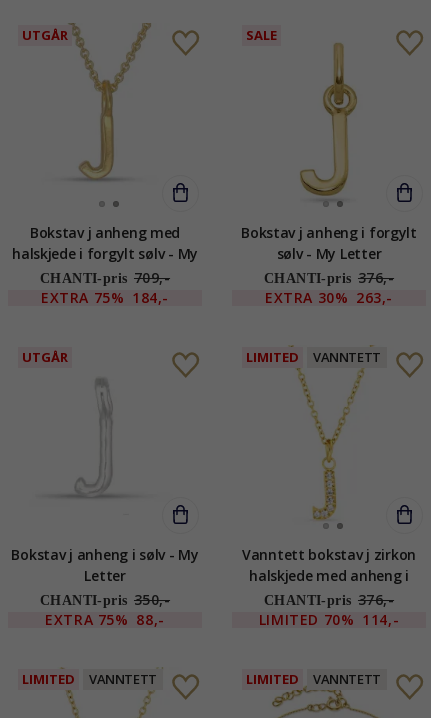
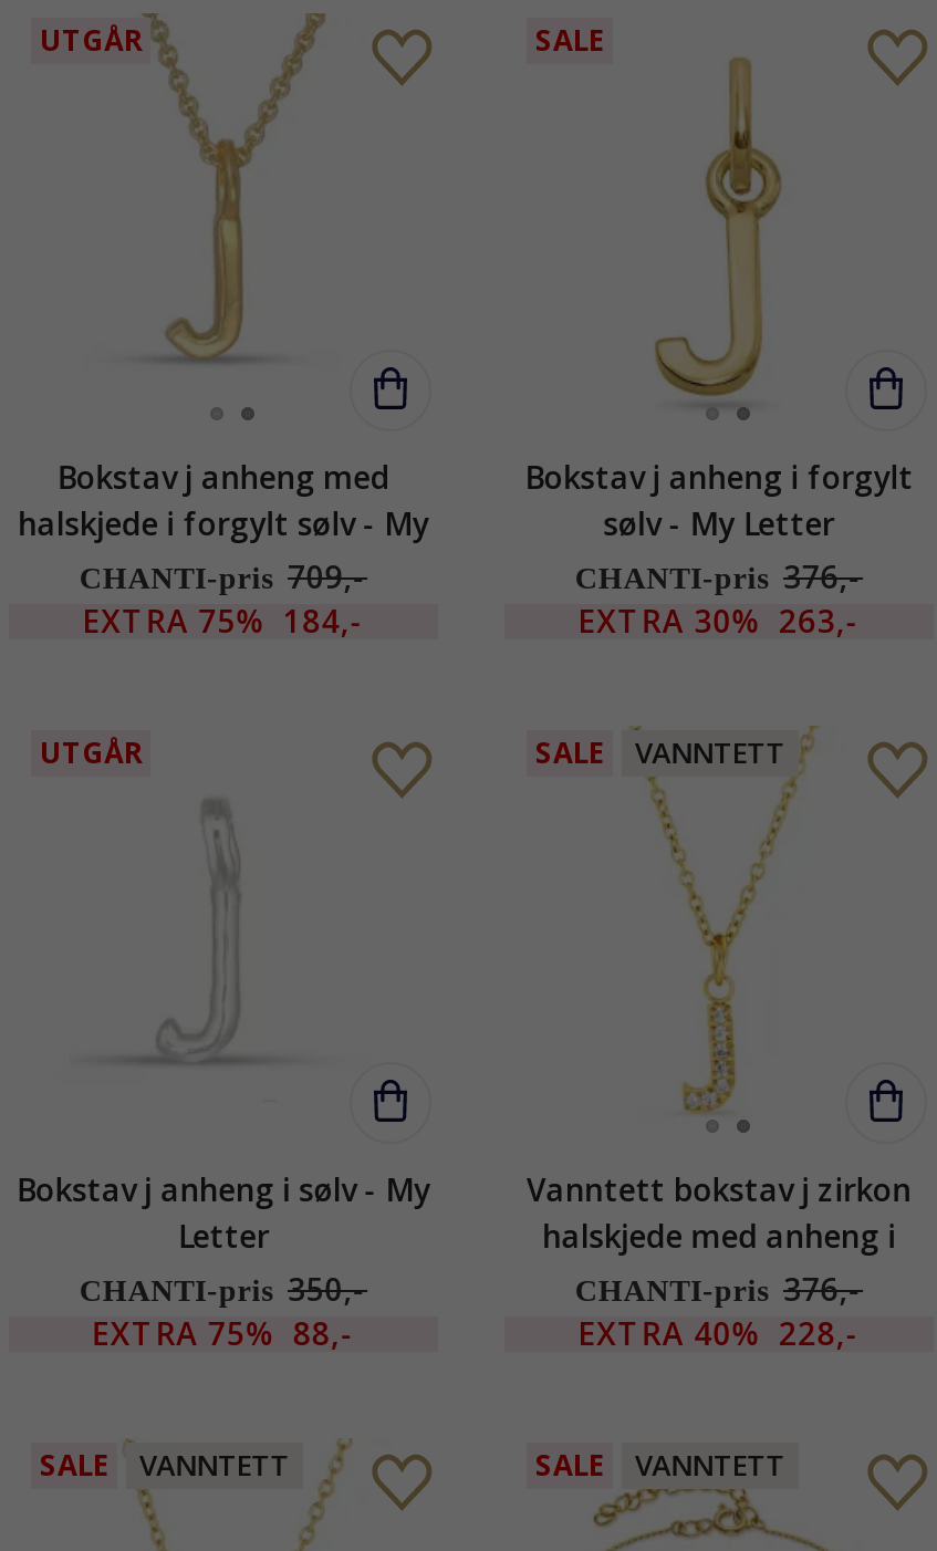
[246,348,299,366] LIMITED -> [535,733,604,773] SALE
[259,610,399,629] LIMITED 70% 114,- -> [577,1313,861,1355] EXTRA 40% 228,-
[22,670,75,688] LIMITED -> [40,1446,108,1486] SALE
[246,670,299,688] LIMITED -> [535,1446,604,1486] SALE

